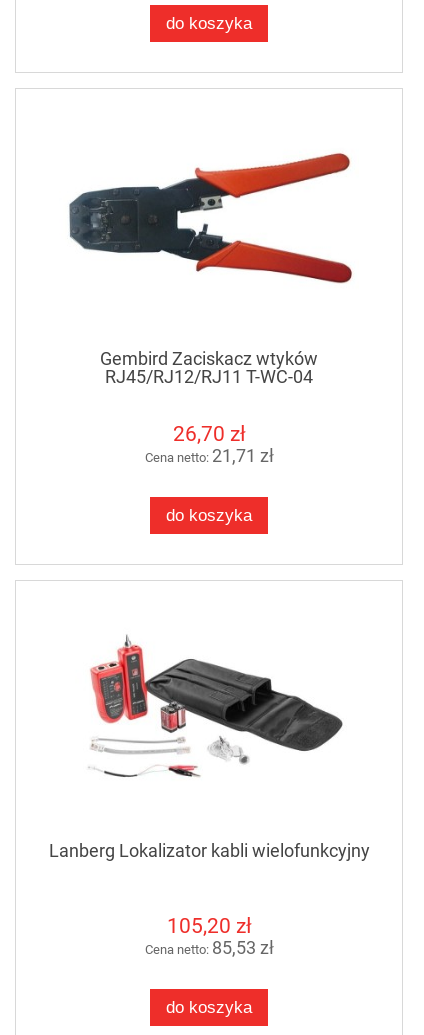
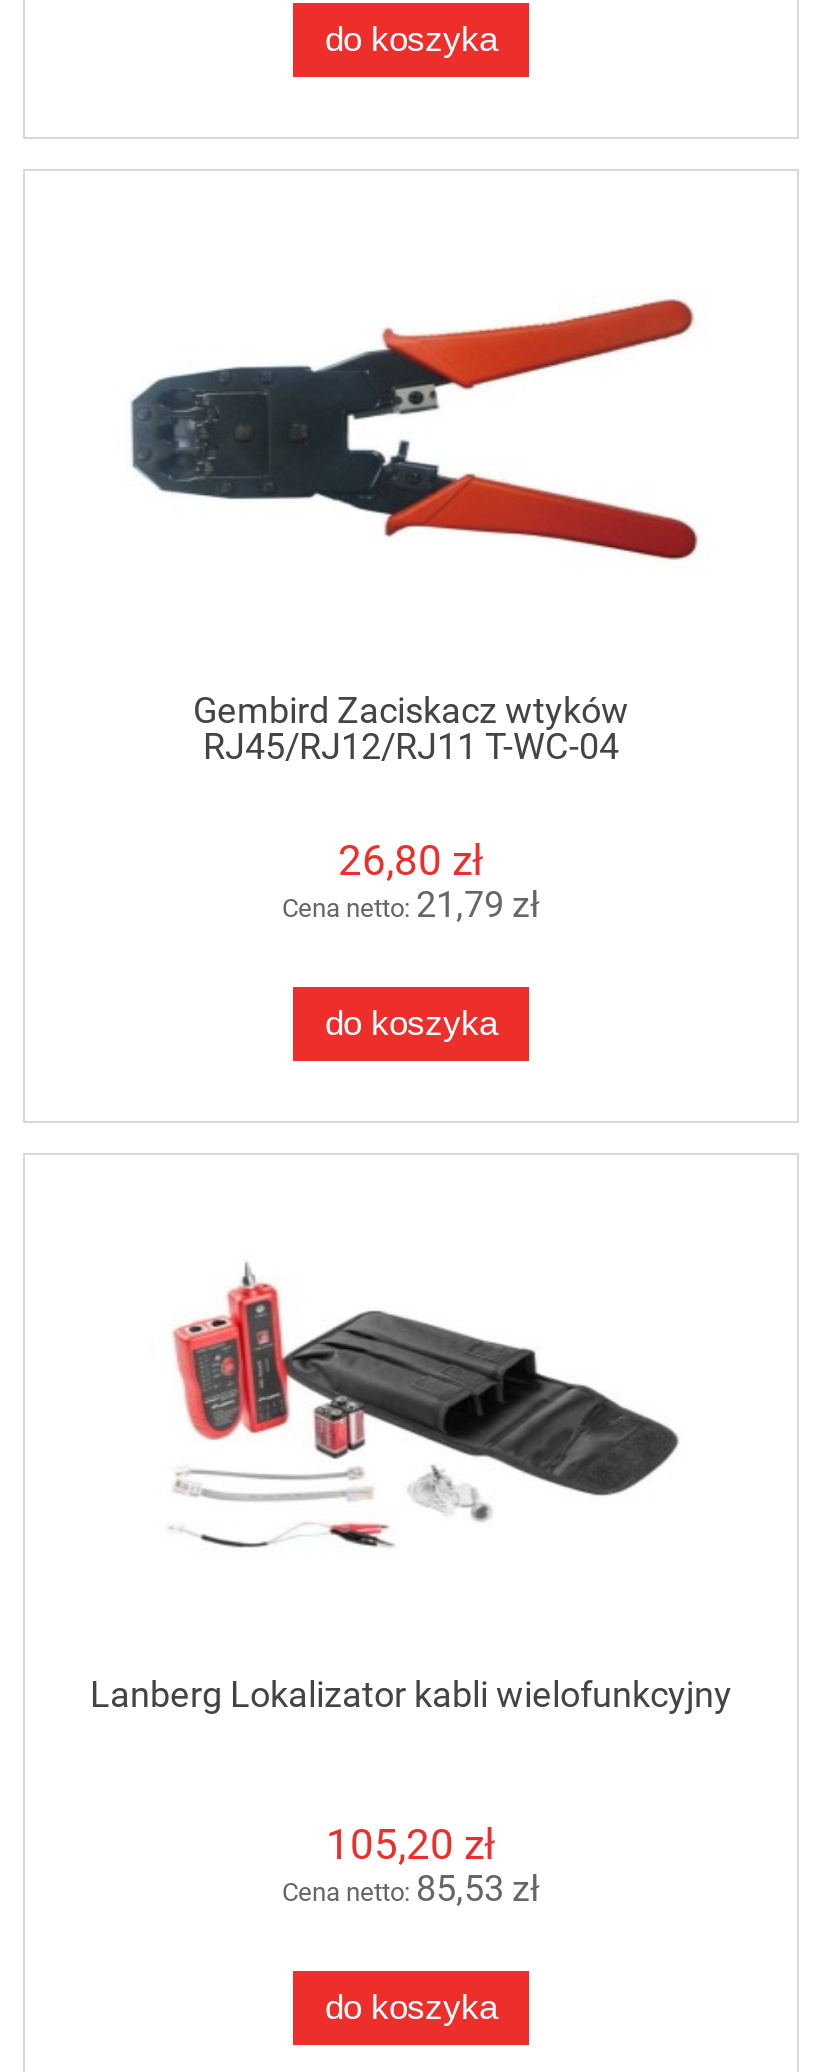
[172,422,245,446] 26,70 zł -> [338,836,484,884] 26,80 zł
[144,445,273,466] Cena netto: 21,71 zł -> [282,882,540,924] Cena netto: 21,79 zł

